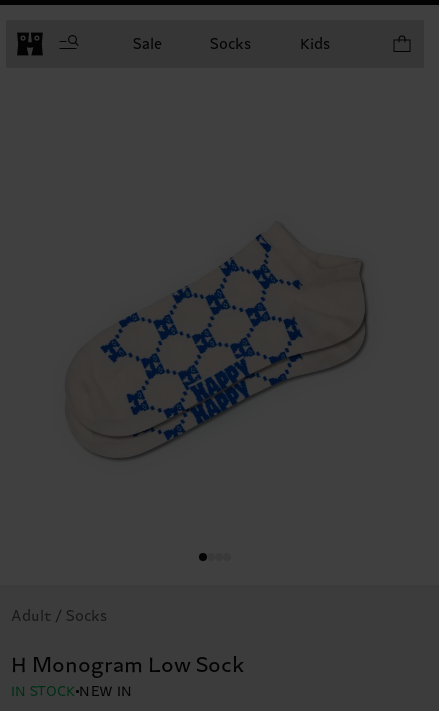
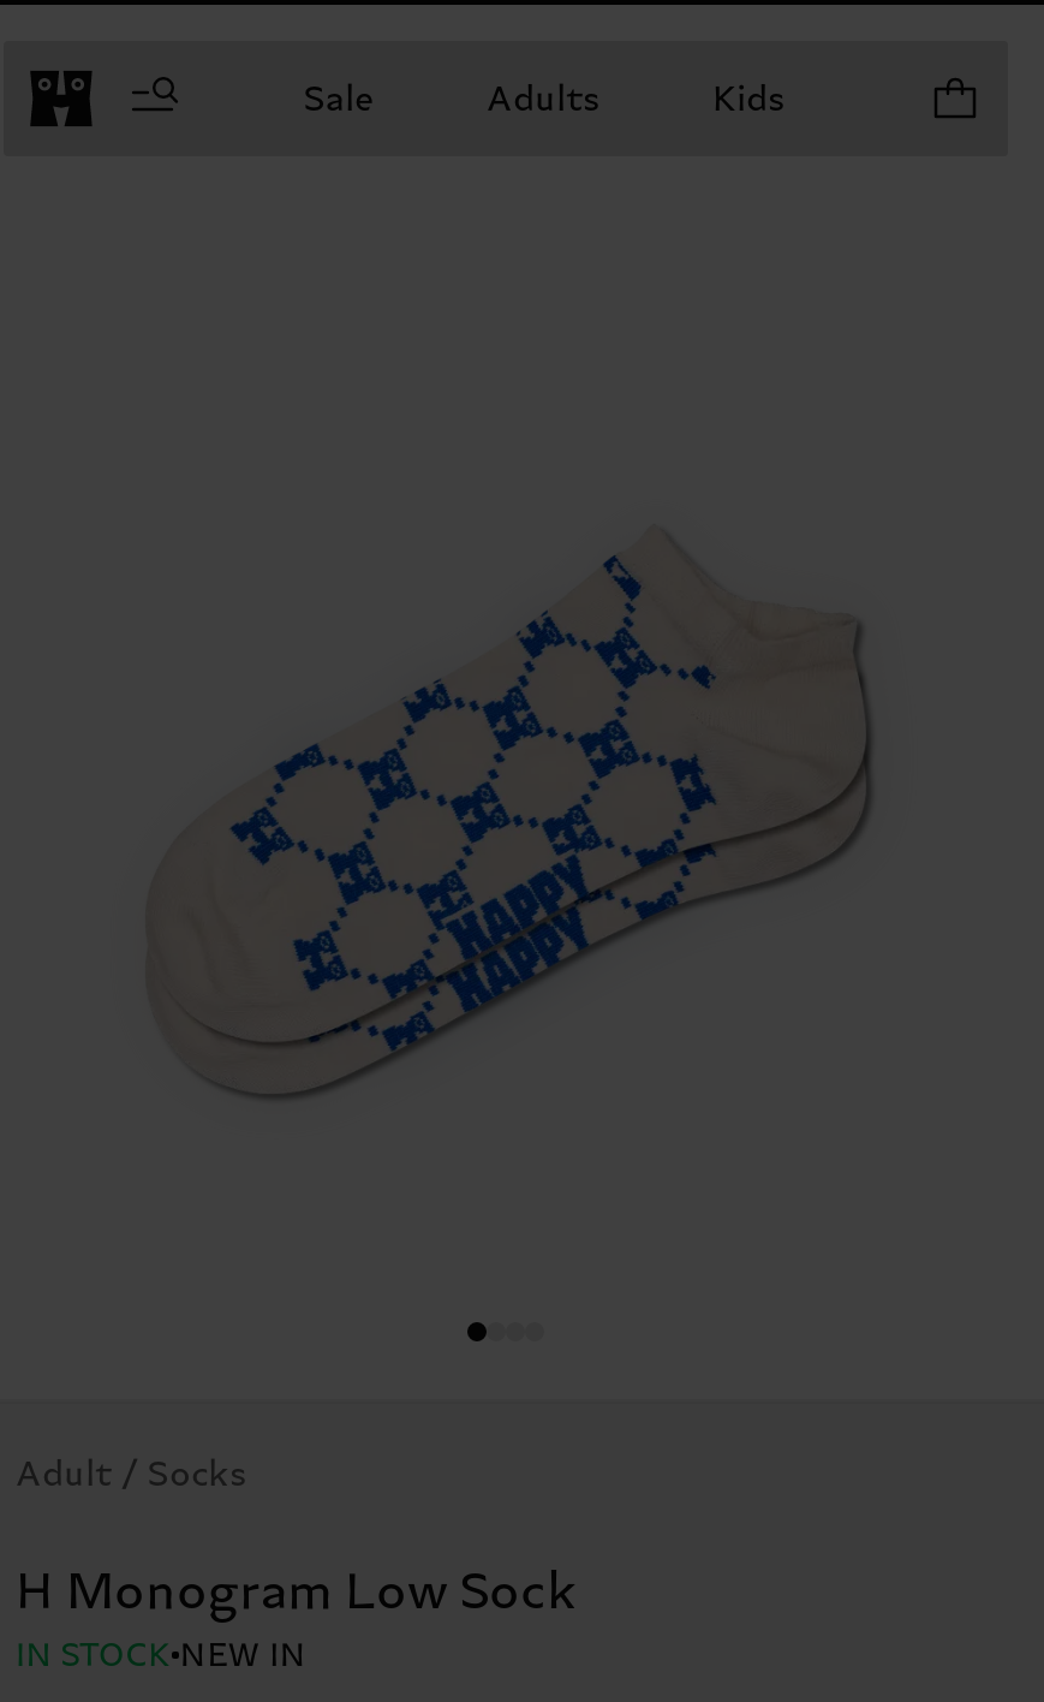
[210,35,251,52] Socks -> [487,78,599,119] Adults

